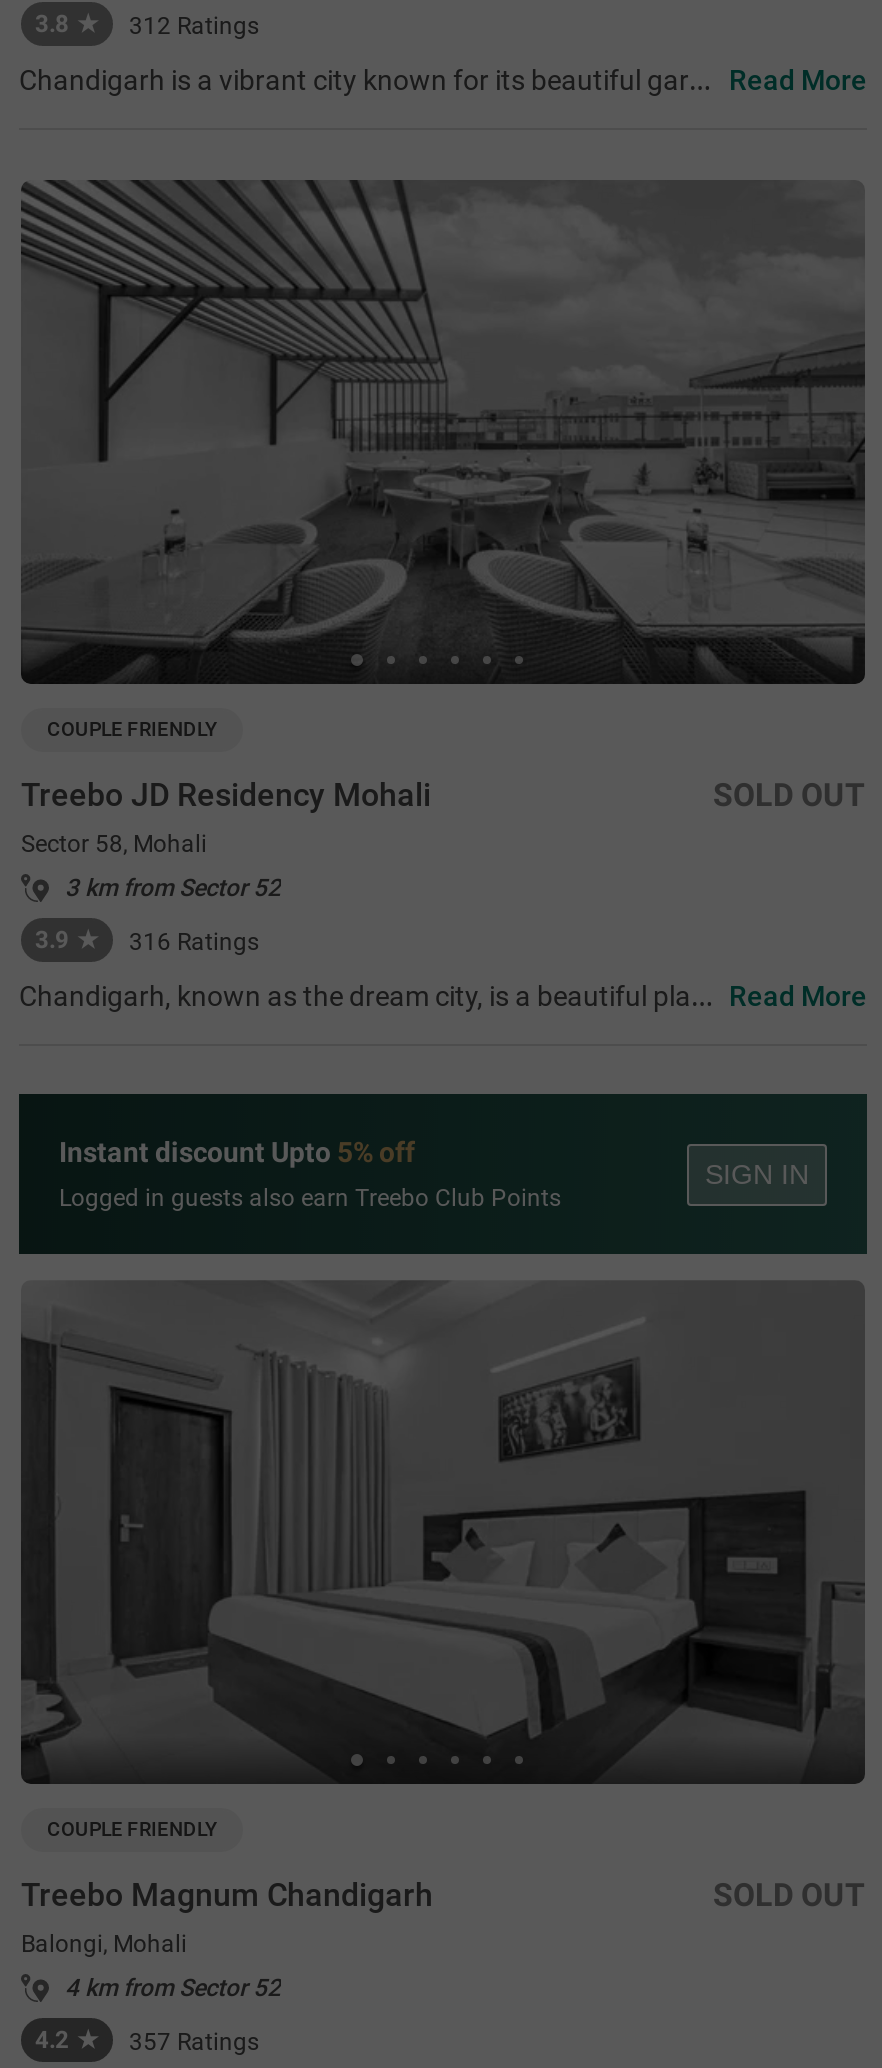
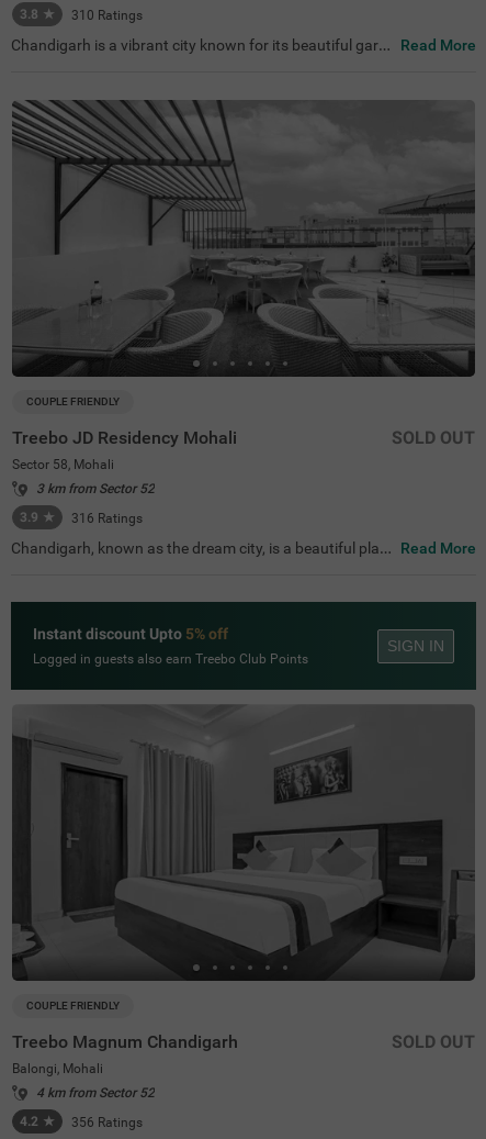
[129,12,259,40] 312 Ratings -> [71,8,143,23] 310 Ratings
[129,2028,259,2056] 357 Ratings -> [71,1115,143,1130] 356 Ratings

